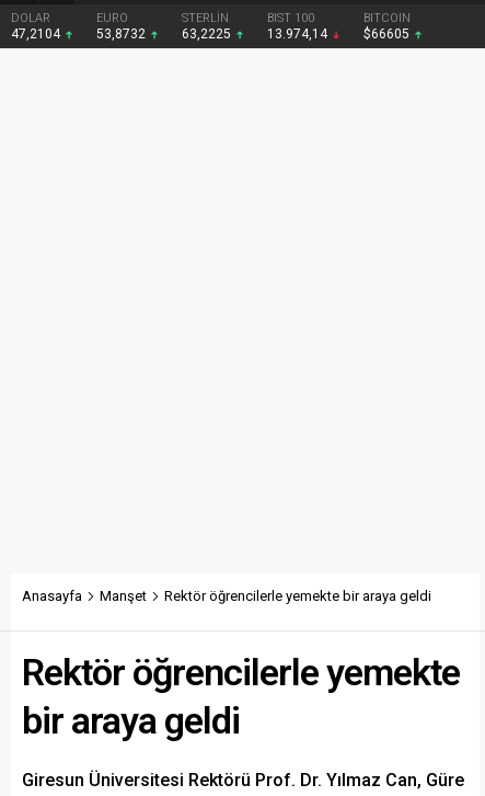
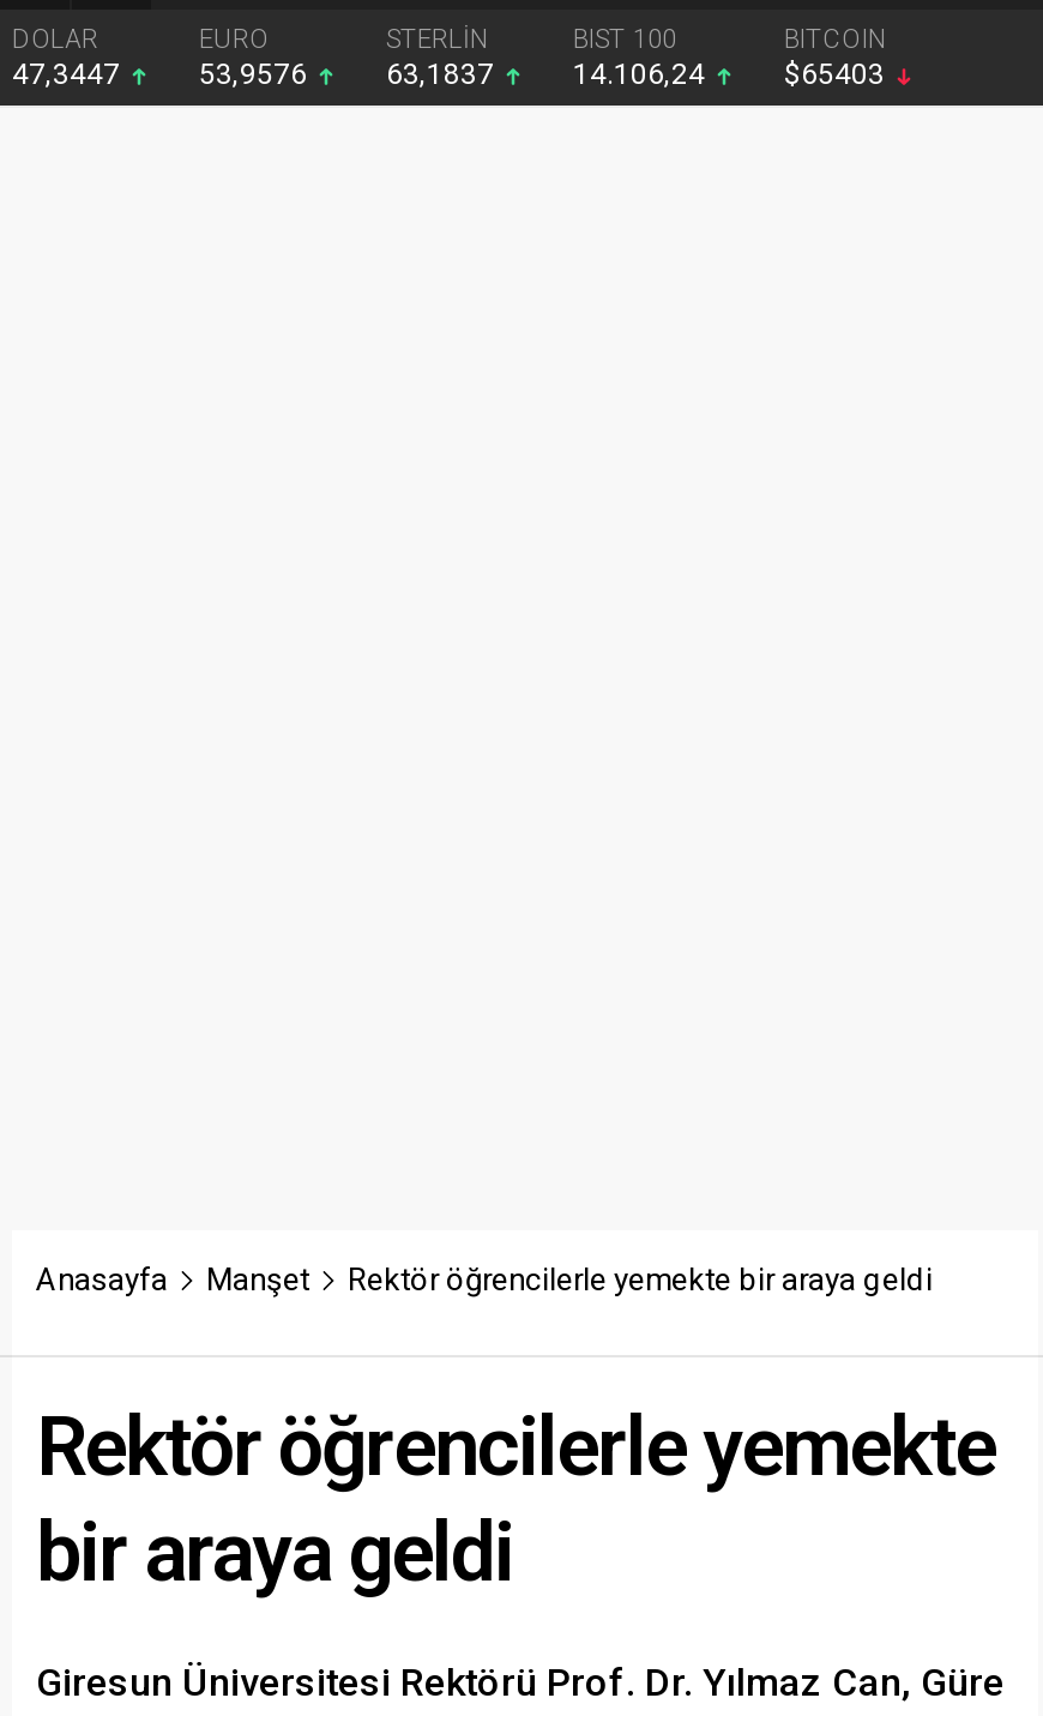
[11,26,63,42] 47,2104 -> [12,58,127,91] 47,3447
[96,26,149,42] 53,8732 -> [199,58,314,91] 53,9576
[182,26,234,42] 63,2225 -> [386,58,501,91] 63,1837
[267,26,331,42] 13.974,14 -> [573,58,712,91] 14.106,24
[363,26,413,42] $66605 -> [784,58,892,91] $65403

